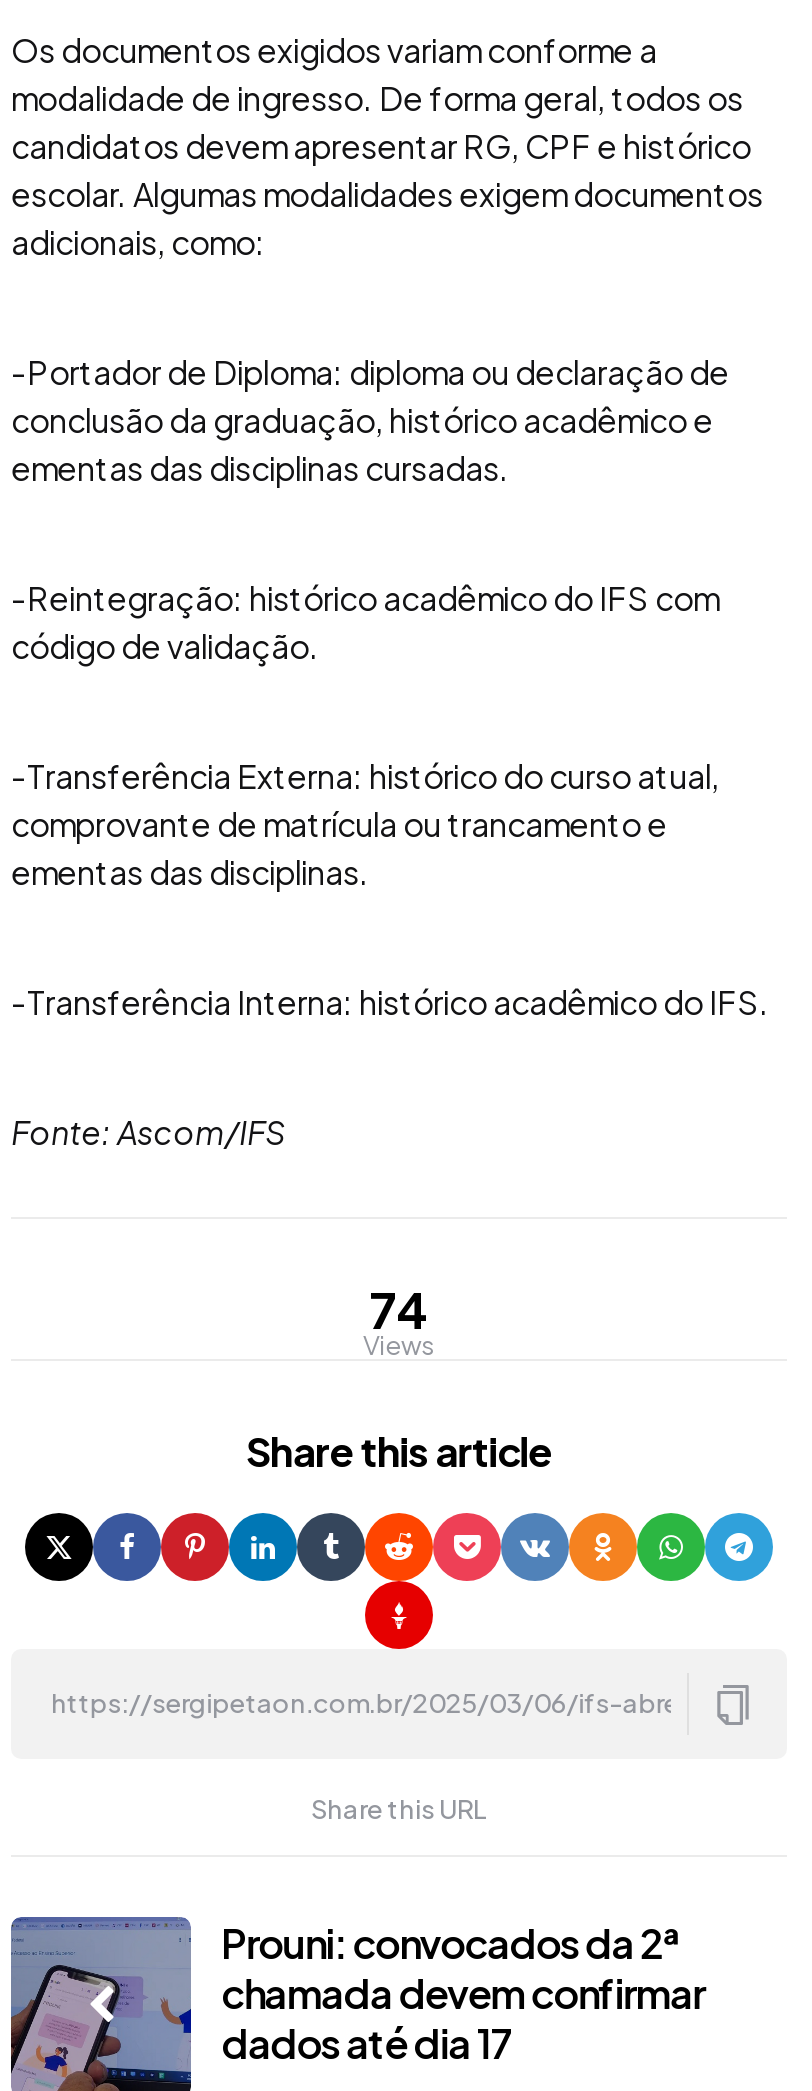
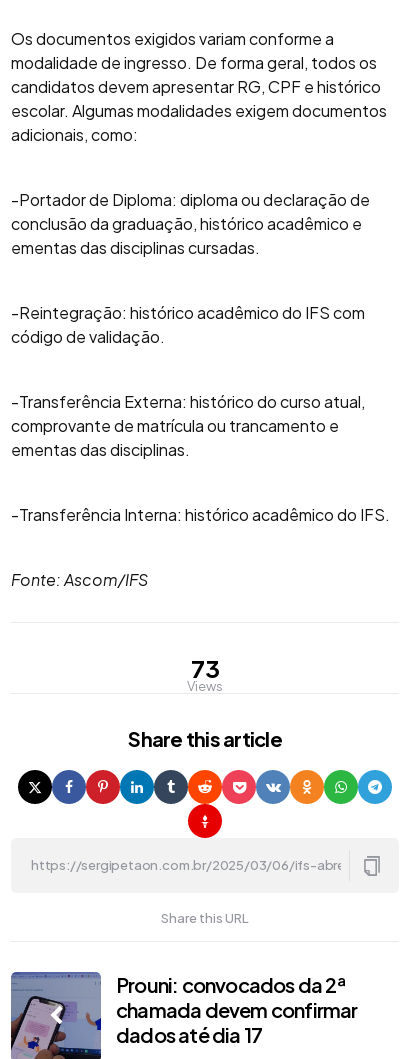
[370,1279,428,1339] 74 -> [190,653,219,683] 73

